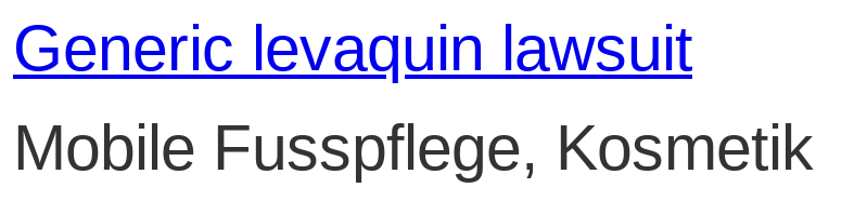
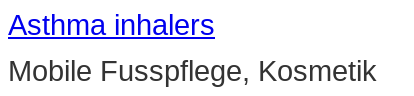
[13,12,692,83] Generic levaquin lawsuit -> [8,8,215,41] Asthma inhalers

